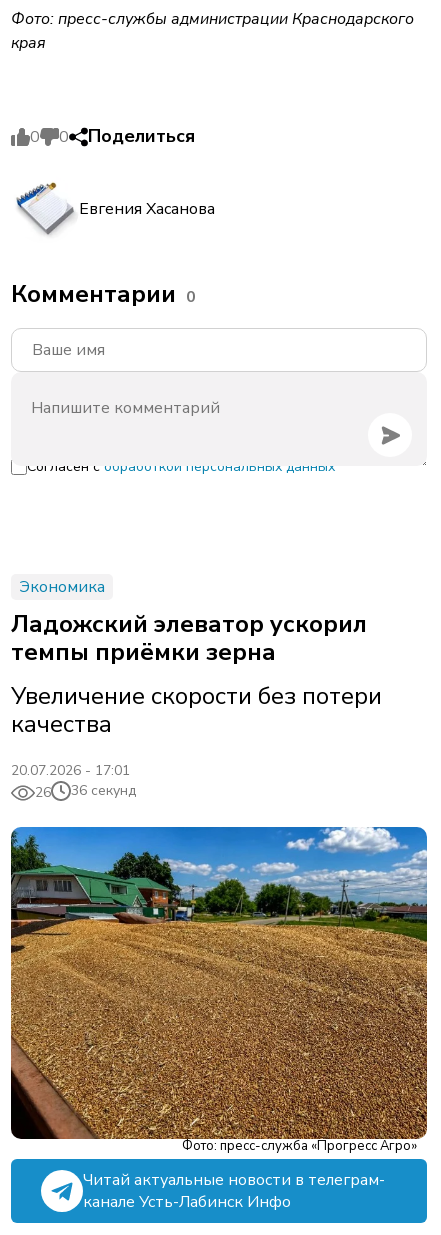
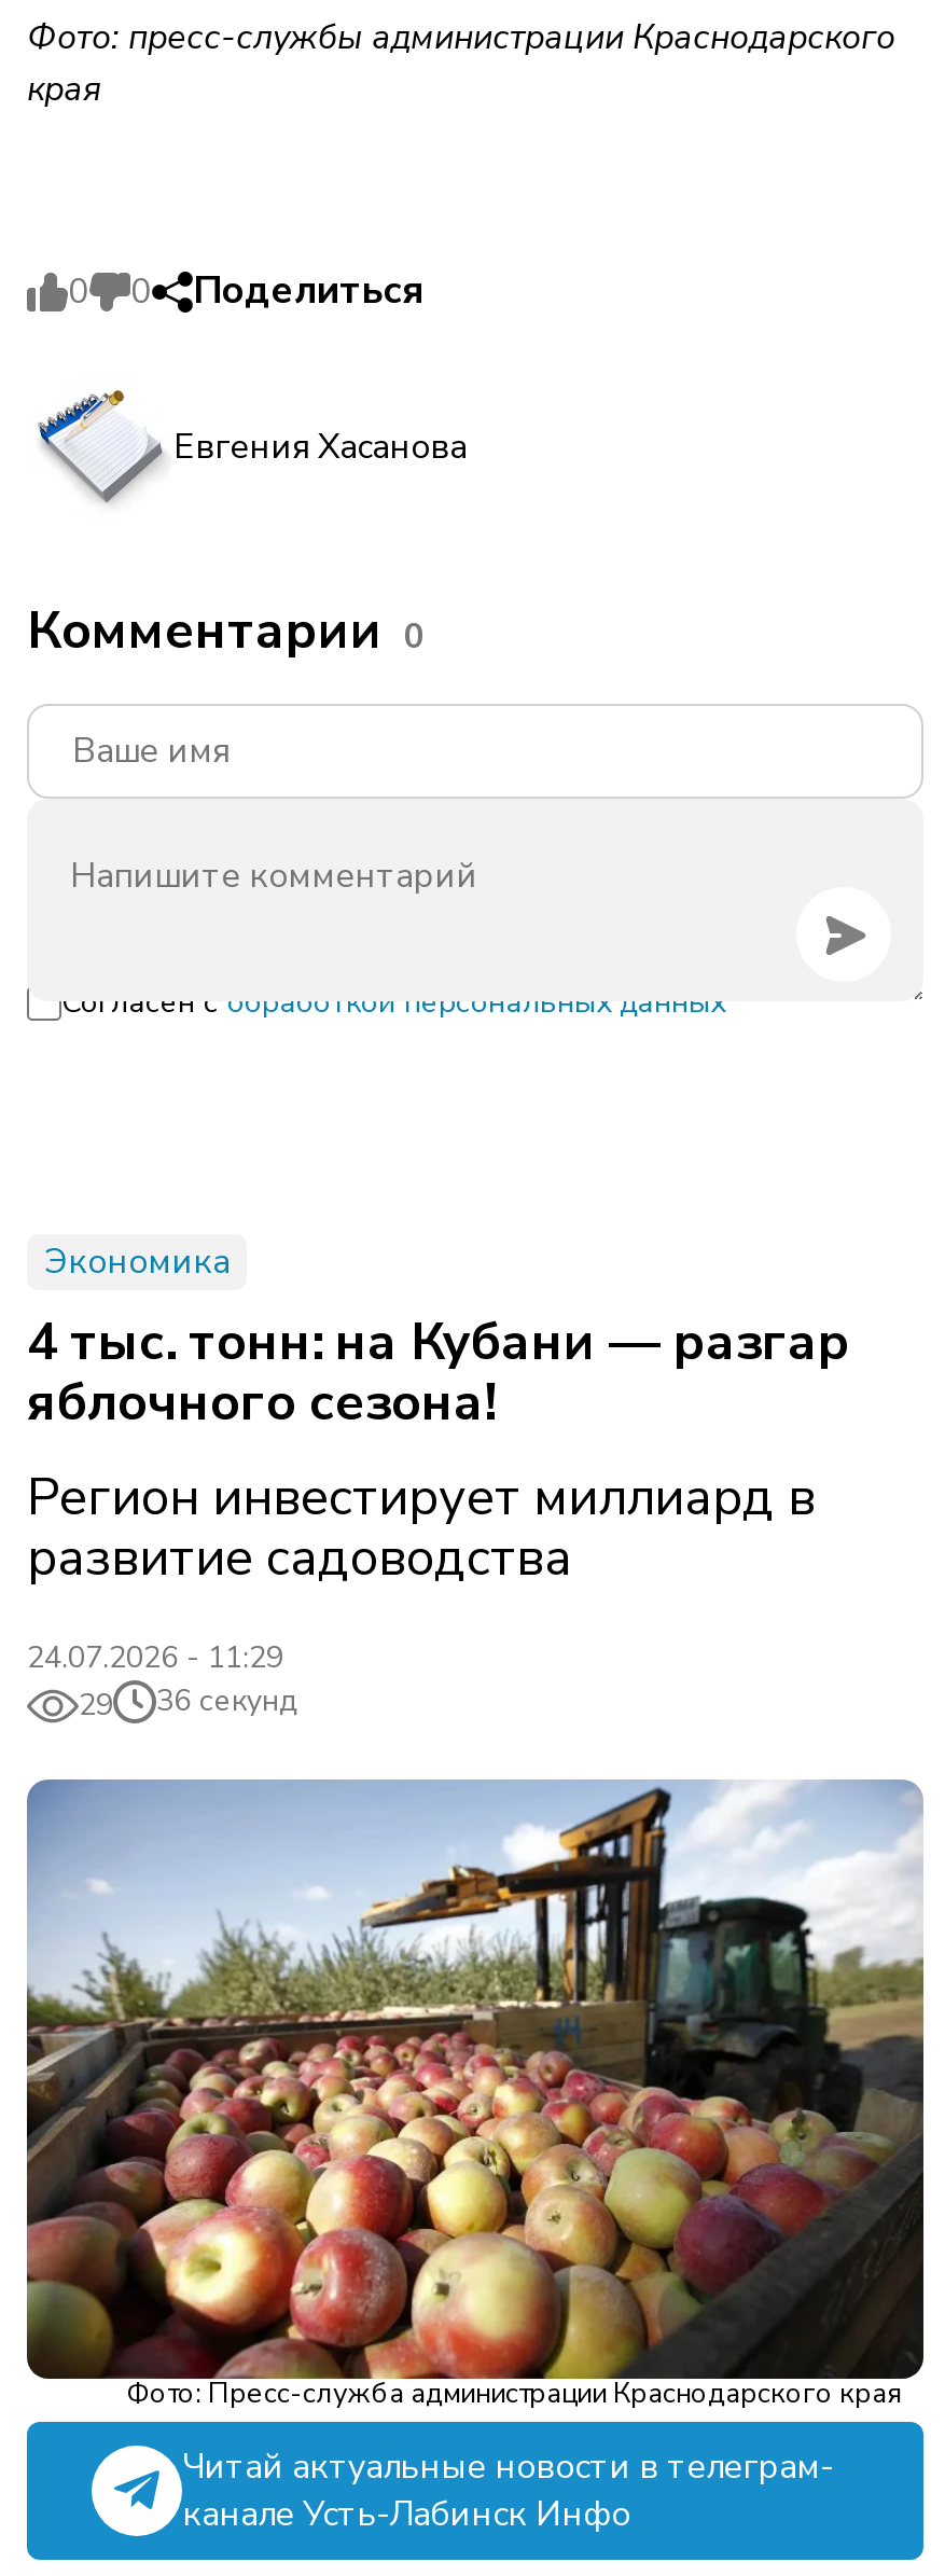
[11,608,382,740] Ладожский элеватор ускорил | темпы приёмки зерна | Увеличение скорости без потери | качества -> [27,1308,850,1592] 4 тыс. тонн: на Кубани — разгар | яблочного сезона! | Регион инвестирует миллиард в | развитие садоводства
[11,761,130,802] 20.07.2026 - 17:01 | 26 -> [27,1638,283,1726] 24.07.2026 - 11:29 | 29
[10,826,428,1155] [image] | Фото: пресс-служба «Прогресс Агро» -> [25,1779,926,2412] [image] | Фото: Пресс-служба администрации Краснодарского края

